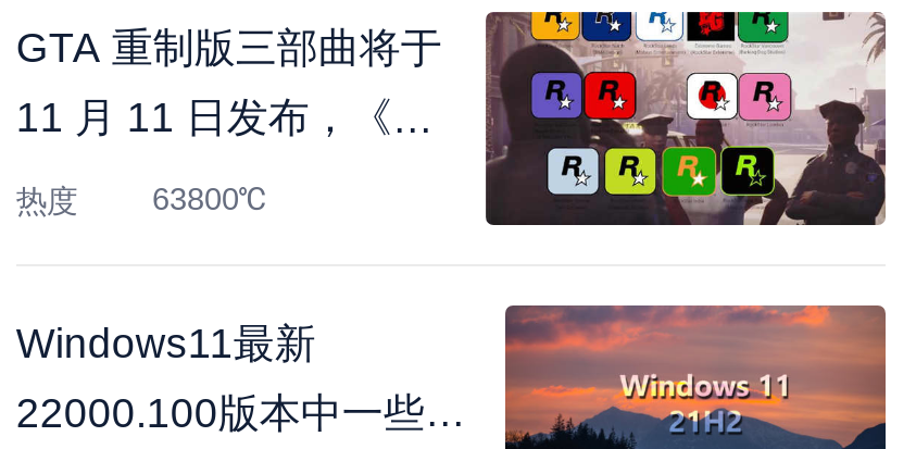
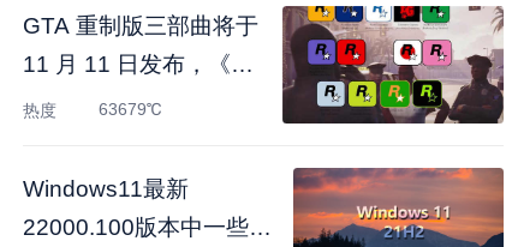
[152,181,267,216] 63800℃ -> [98,99,162,118] 63679℃

